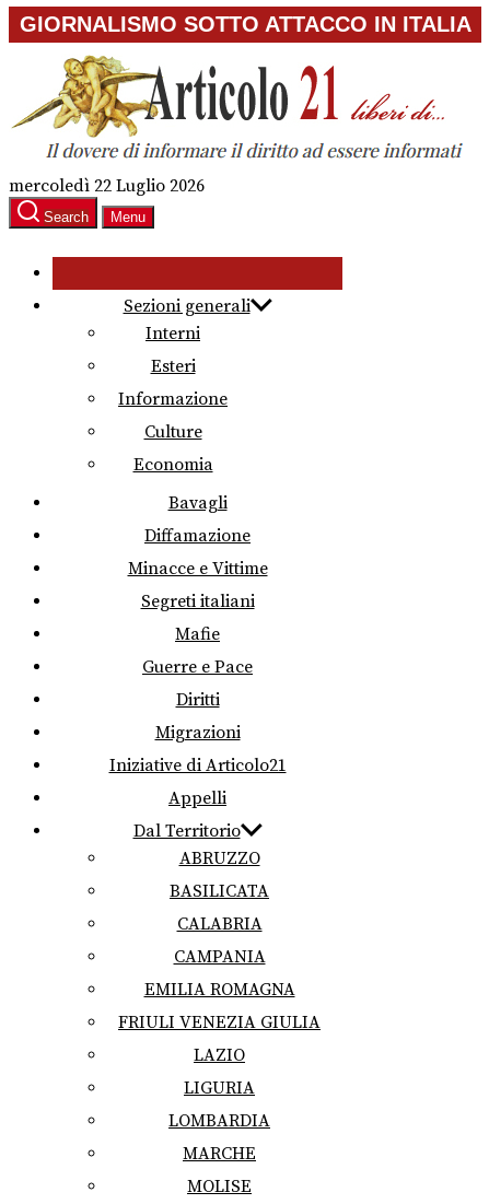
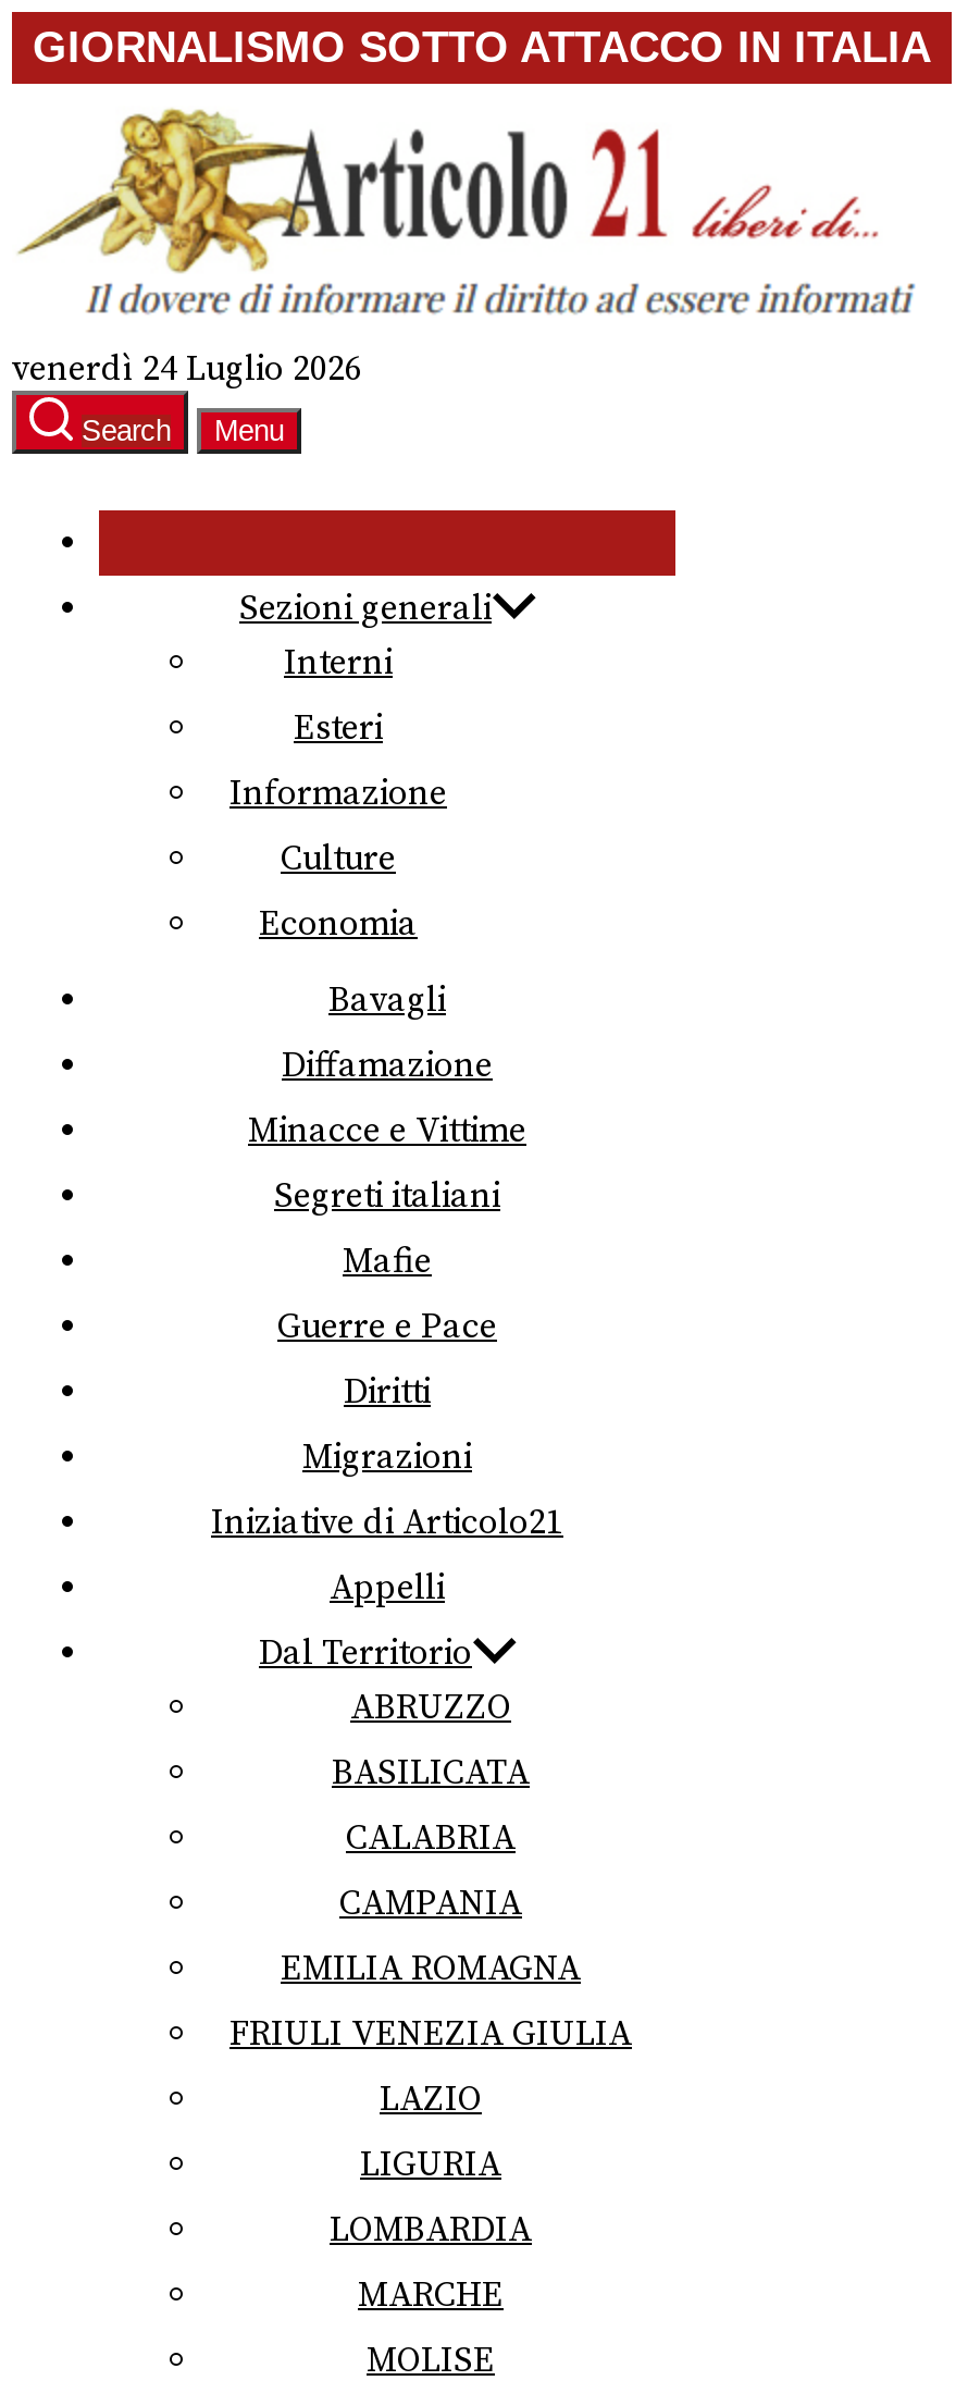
[9,175,205,197] mercoledì 22 Luglio 2026 -> [12,347,362,391] venerdì 24 Luglio 2026

